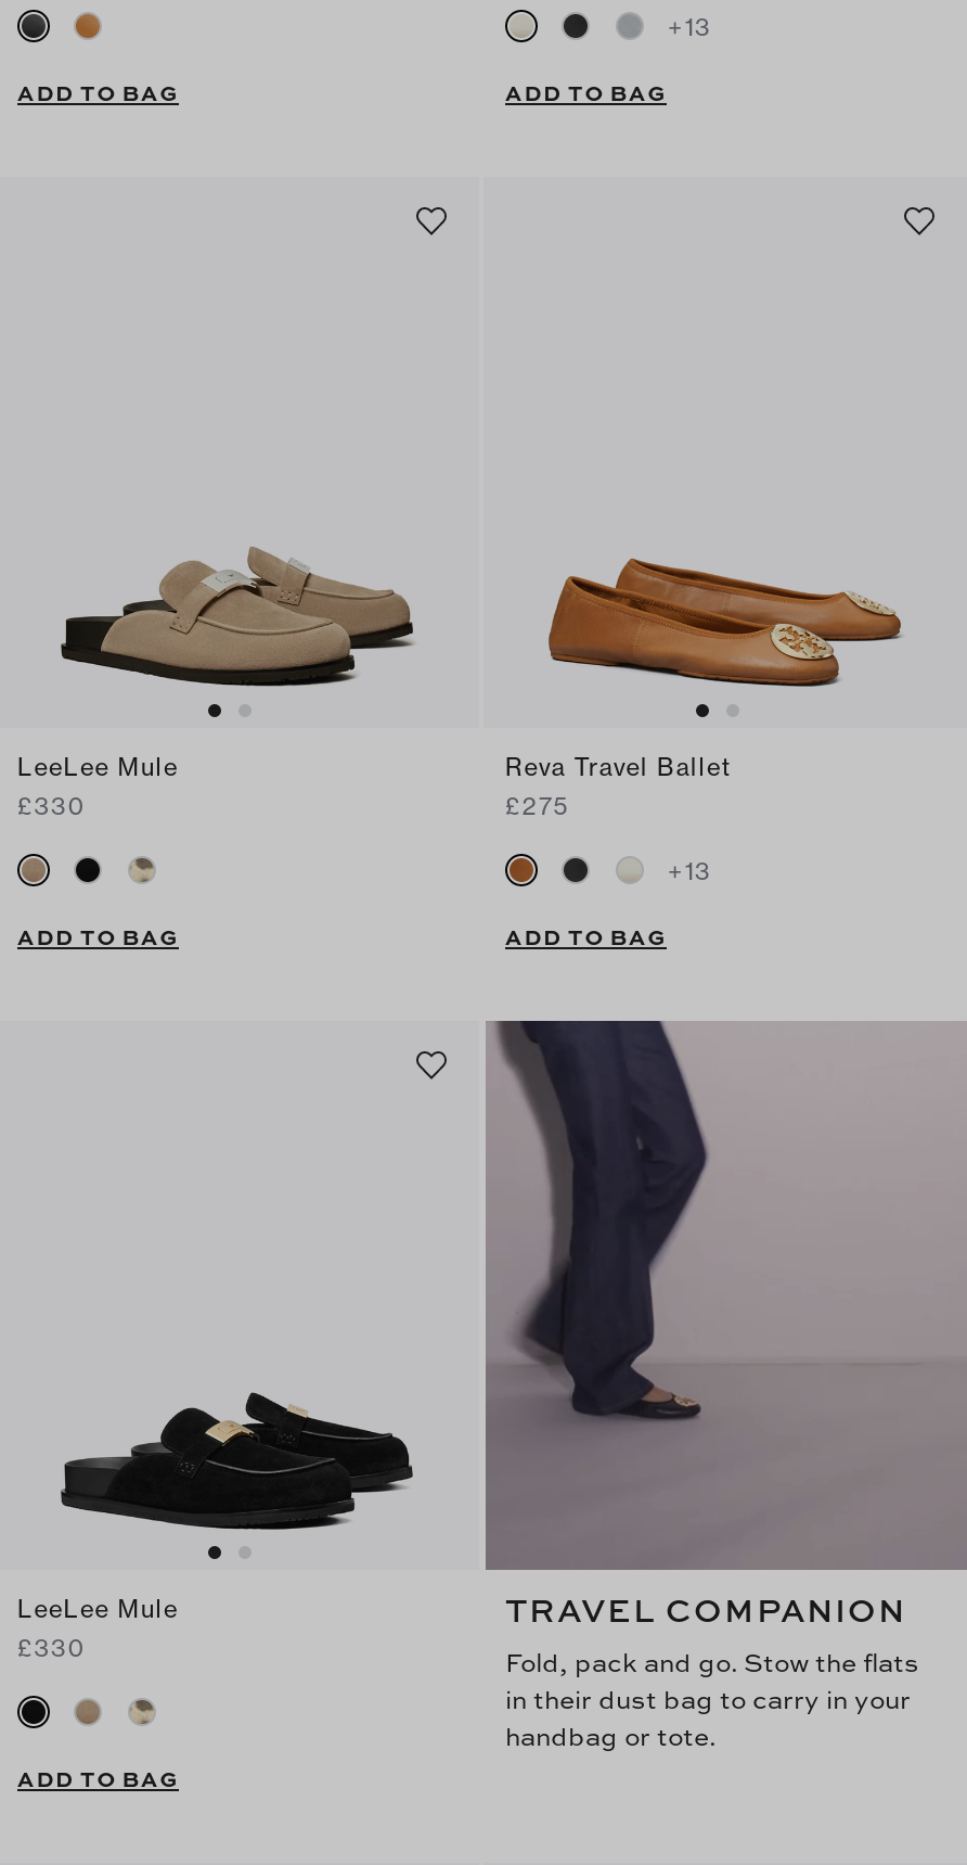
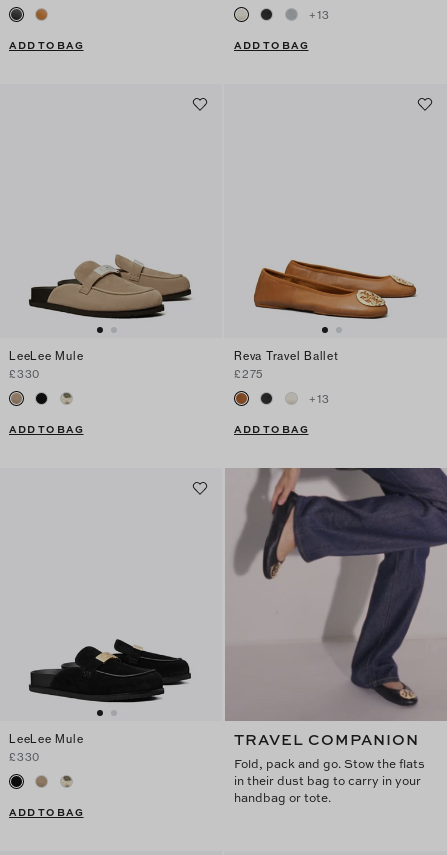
[486,1019,960,1568] [image] -> [226,467,444,719] [image]

